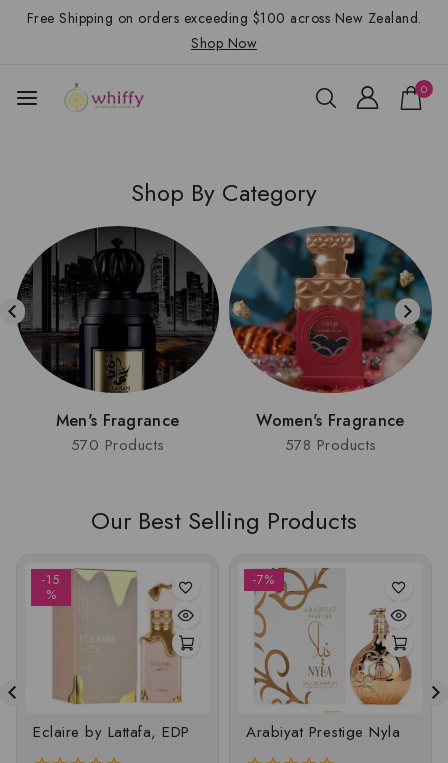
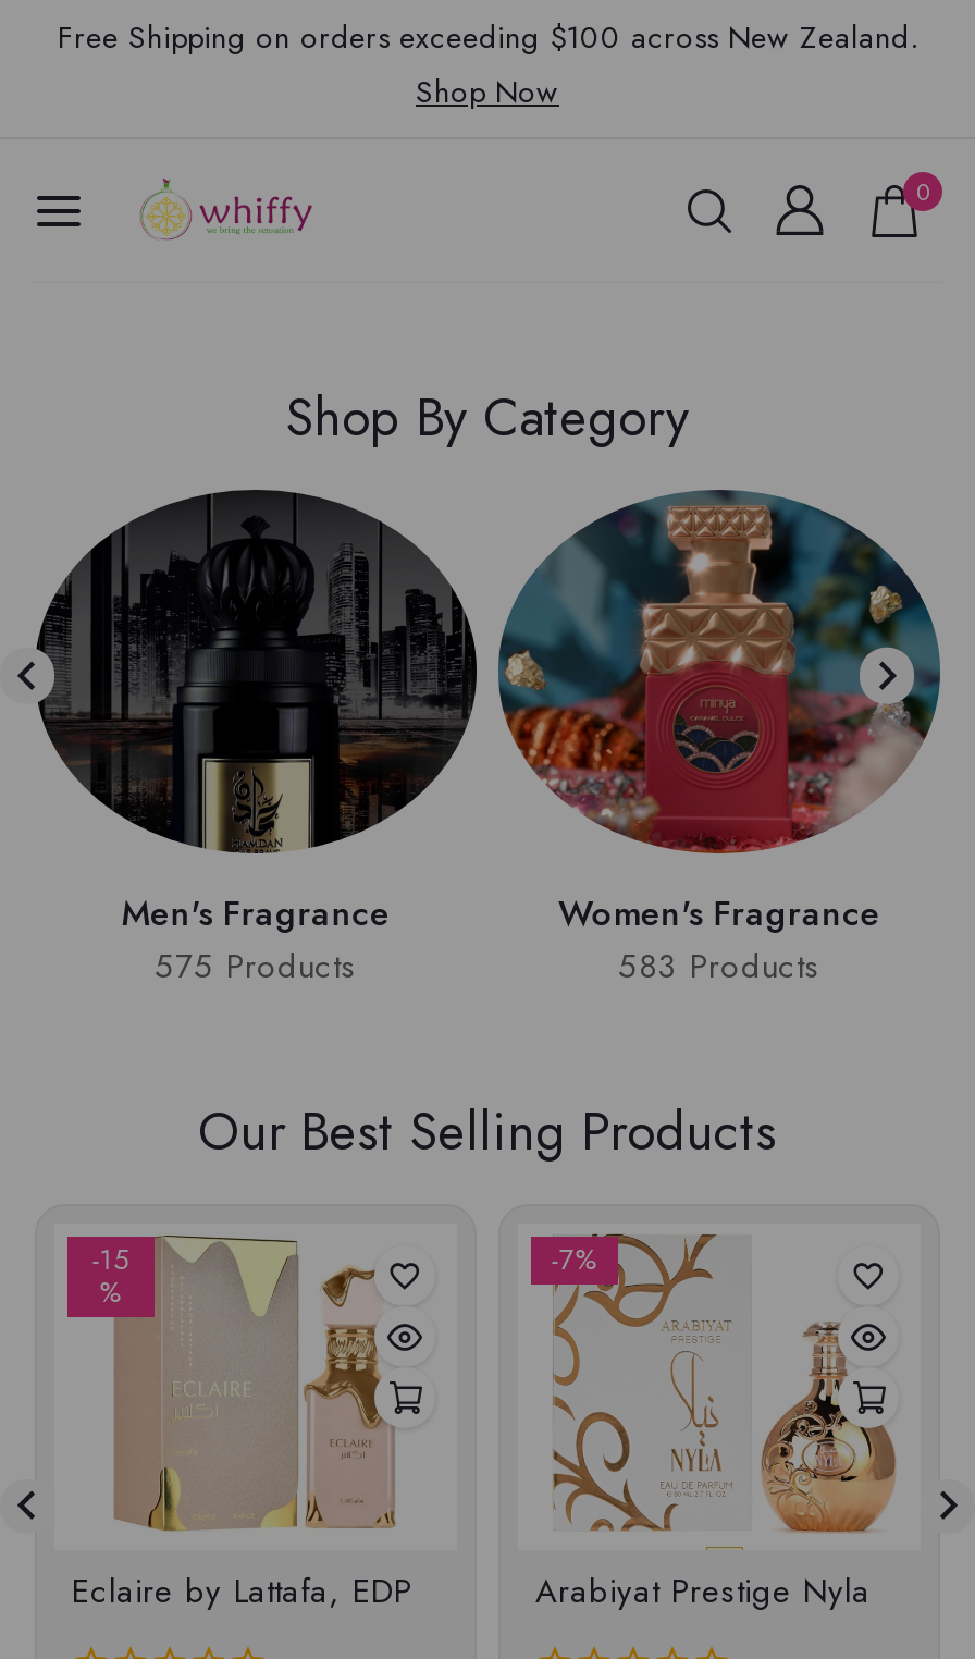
[70,433,164,455] 570 Products -> [155,942,357,990] 575 Products
[284,433,376,455] 578 Products -> [618,942,820,990] 583 Products

